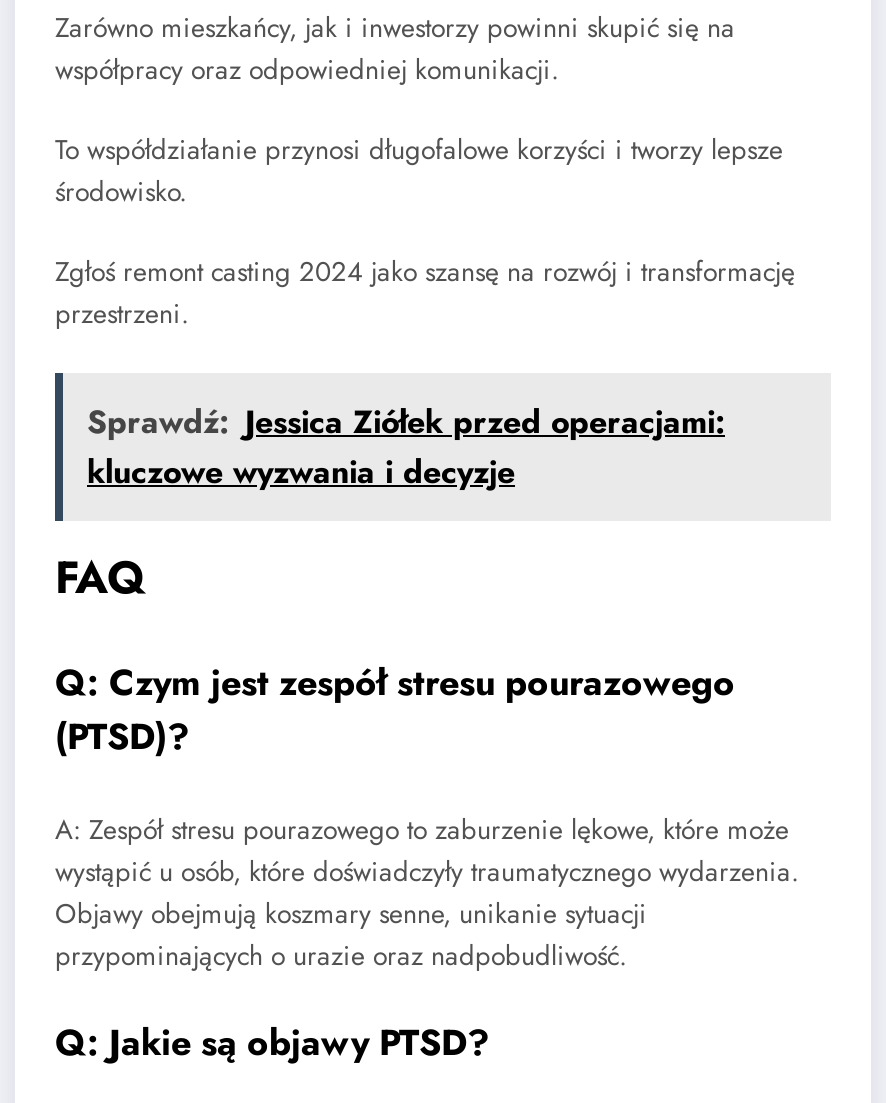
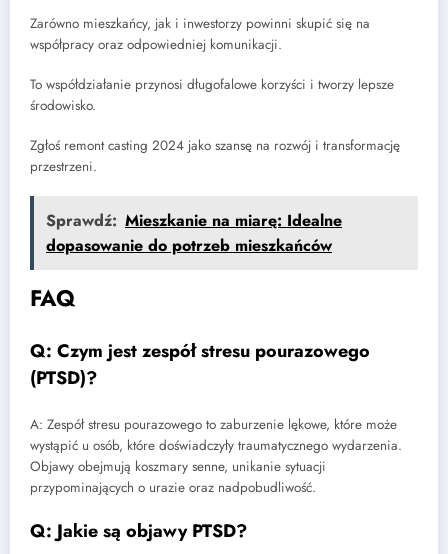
[87,400,725,496] Sprawdź: Jessica Ziółek przed operacjami: | kluczowe wyzwania i decyzje -> [46,209,342,257] Sprawdź: Mieszkanie na miarę: Idealne | dopasowanie do potrzeb mieszkańców

